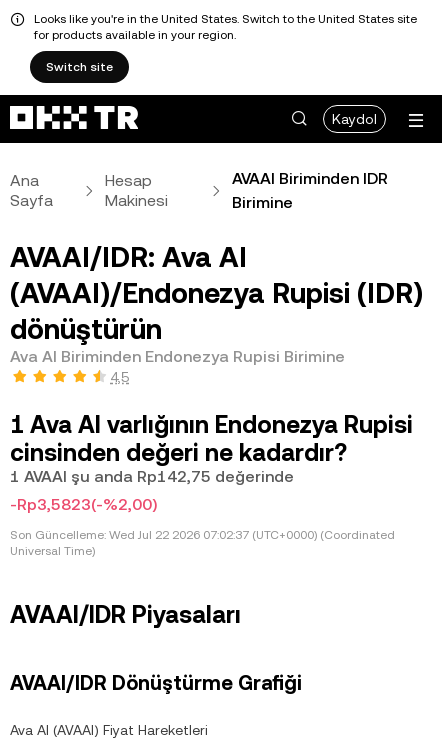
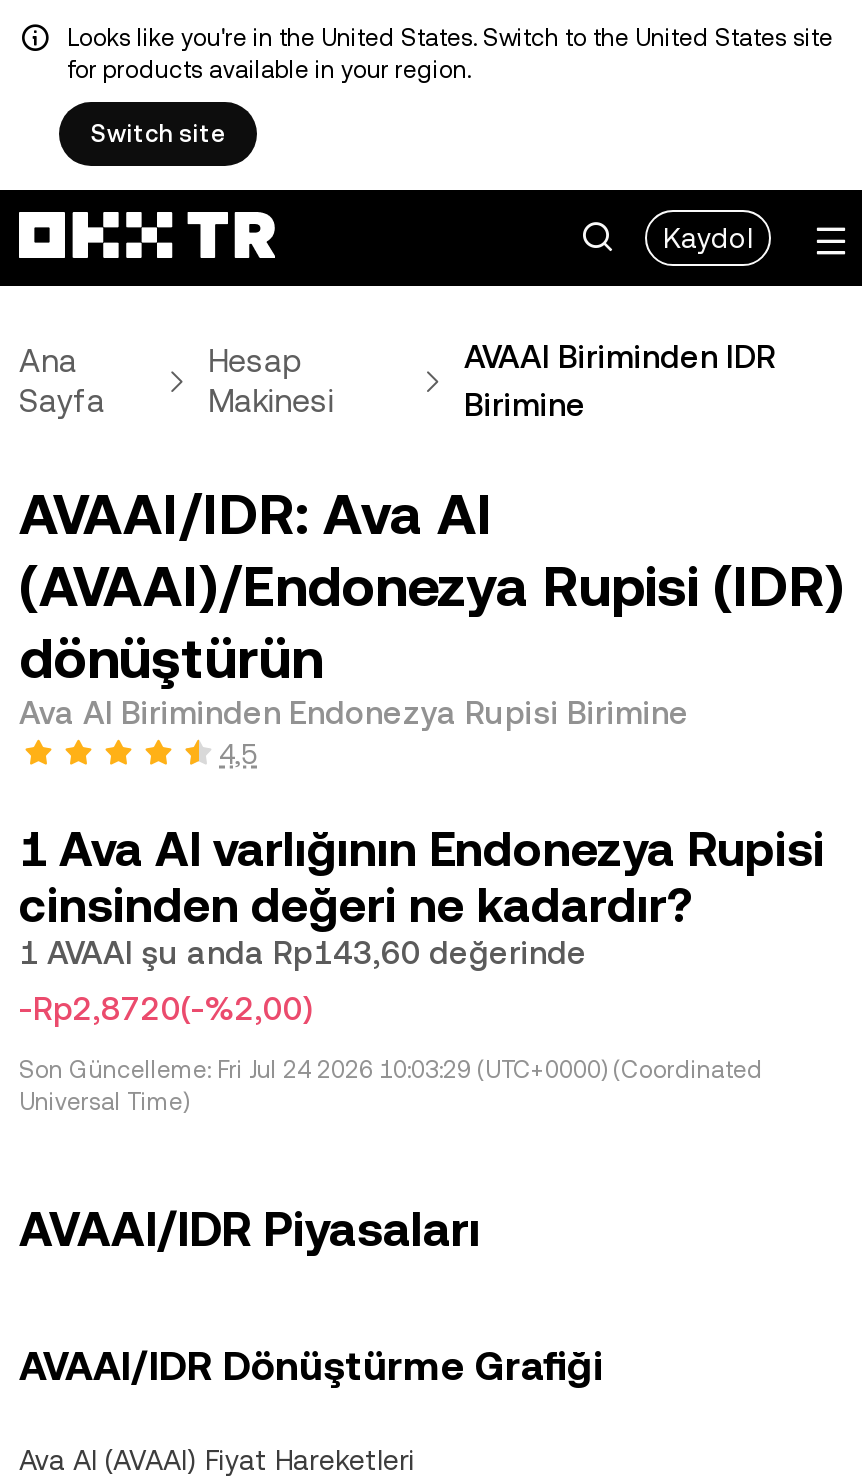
[10,467,294,486] 1 AVAAI şu anda Rp142,75 değerinde -> [19,934,587,972] 1 AVAAI şu anda Rp143,60 değerinde
[10,495,157,514] -Rp3,5823(-%2,00) -> [19,990,313,1028] -Rp2,8720(-%2,00)
[10,528,395,542] Son Güncelleme: Wed Jul 22 2026 07:02:37 (UTC+0000) (Coordinated -> [19,1056,763,1084] Son Güncelleme: Fri Jul 24 2026 10:03:29 (UTC+0000) (Coordinated

